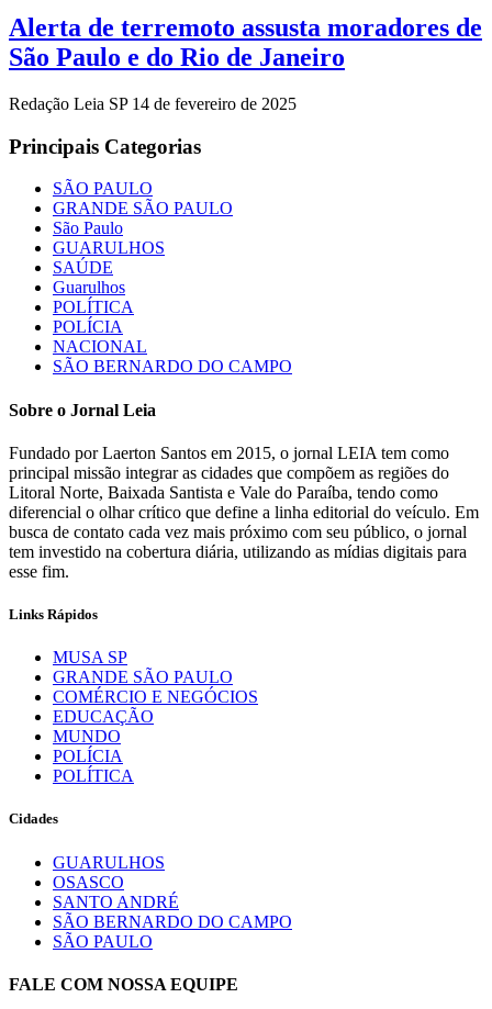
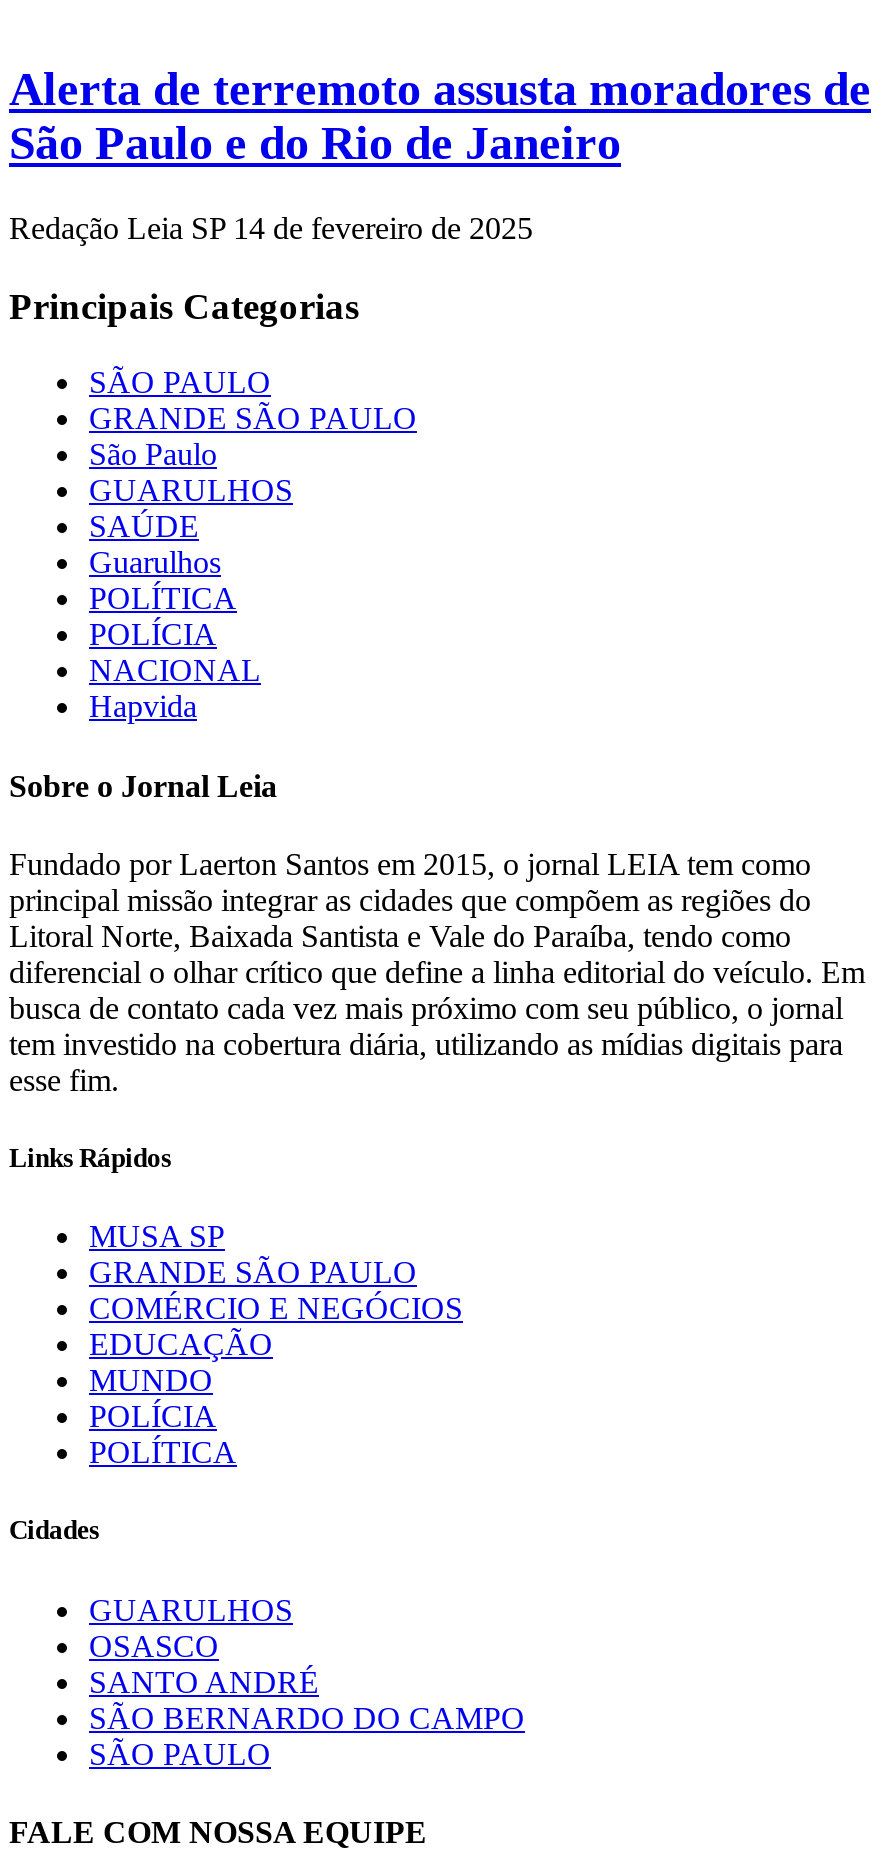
[53,357,292,376] SÃO BERNARDO DO CAMPO -> [89,690,197,724] Hapvida

